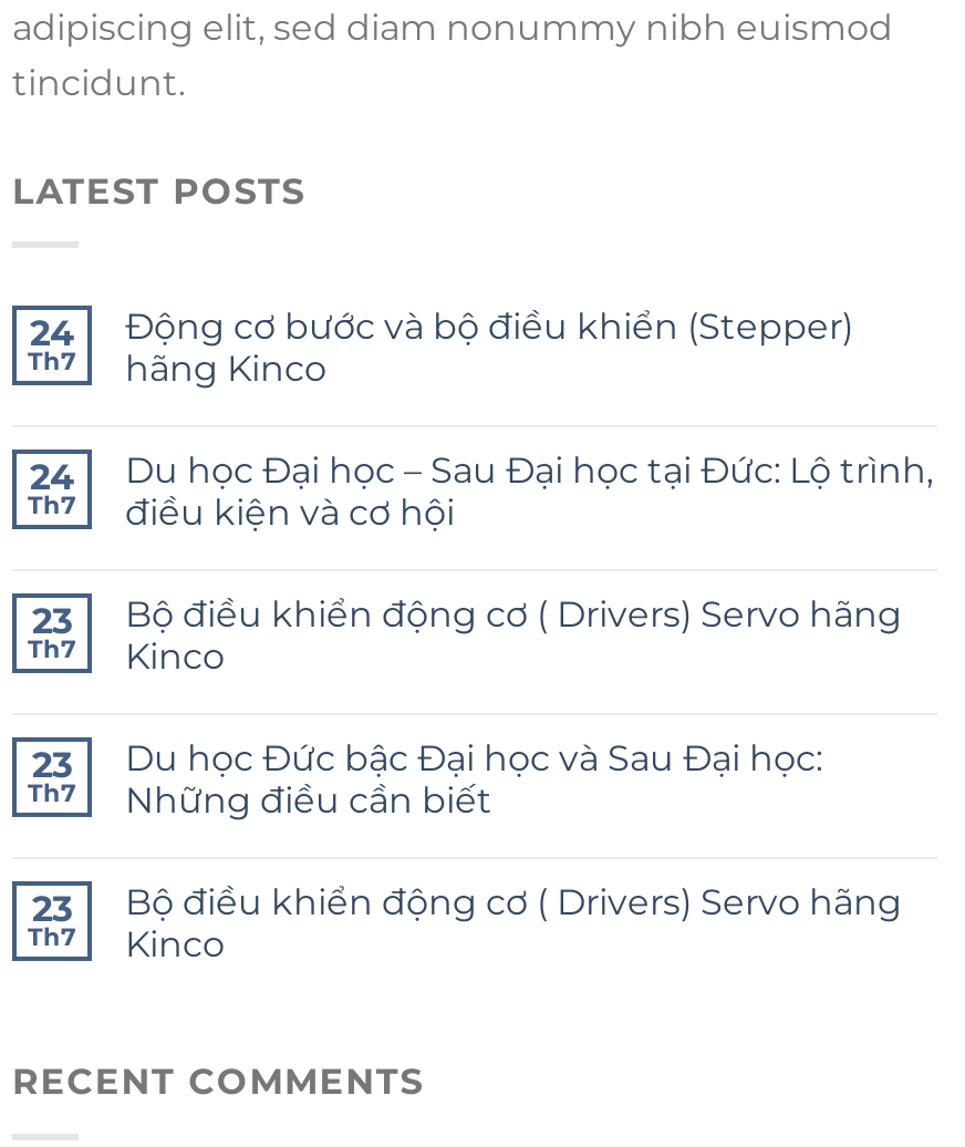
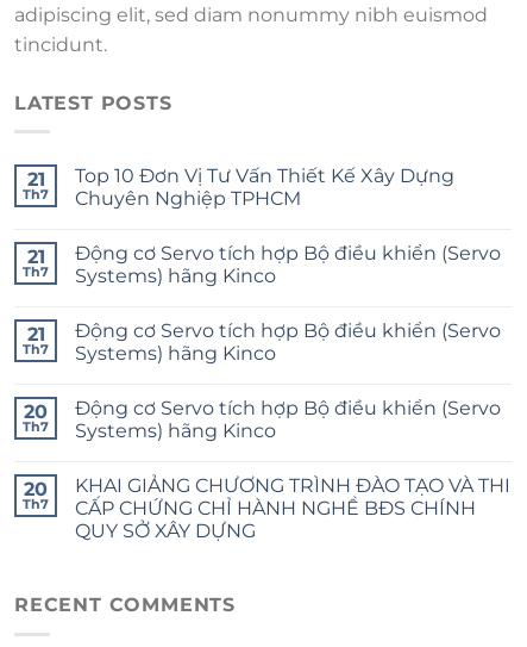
[30,313,74,355] 24 -> [27,168,45,191] 21
[125,306,853,391] Động cơ bước và bộ điều khiển (Stepper) | hãng Kinco -> [75,165,454,210] Top 10 Đơn Vị Tư Vấn Thiết Kế Xây Dựng | Chuyên Nghiệp TPHCM
[30,457,74,499] 24 -> [27,246,45,269] 21
[125,450,933,535] Du học Đại học – Sau Đại học tại Đức: Lộ trình, | điều kiện và cơ hội -> [75,242,501,288] Động cơ Servo tích hợp Bộ điều khiển (Servo | Systems) hãng Kinco
[32,601,72,643] 23 -> [27,323,45,346] 21
[125,594,902,678] Bộ điều khiển động cơ ( Drivers) Servo hãng | Kinco -> [75,320,501,365] Động cơ Servo tích hợp Bộ điều khiển (Servo | Systems) hãng Kinco
[32,745,72,787] 23 -> [24,401,48,423] 20
[125,738,822,822] Du học Đức bậc Đại học và Sau Đại học: | Những điều cần biết -> [75,397,501,443] Động cơ Servo tích hợp Bộ điều khiển (Servo | Systems) hãng Kinco
[32,889,72,931] 23 -> [24,478,48,501] 20
[125,882,902,966] Bộ điều khiển động cơ ( Drivers) Servo hãng | Kinco -> [75,475,510,543] KHAI GIẢNG CHƯƠNG TRÌNH ĐÀO TẠO VÀ THI | CẤP CHỨNG CHỈ HÀNH NGHỀ BĐS CHÍNH | QUY SỞ XÂY DỰNG

